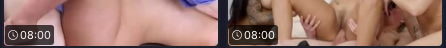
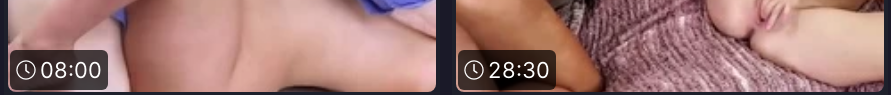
[244,28,275,42] 08:00 -> [488,55,550,83] 28:30

